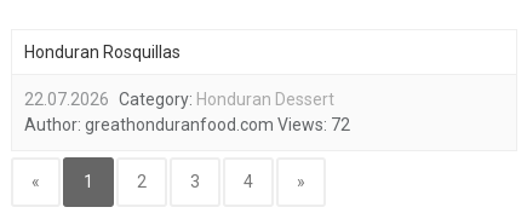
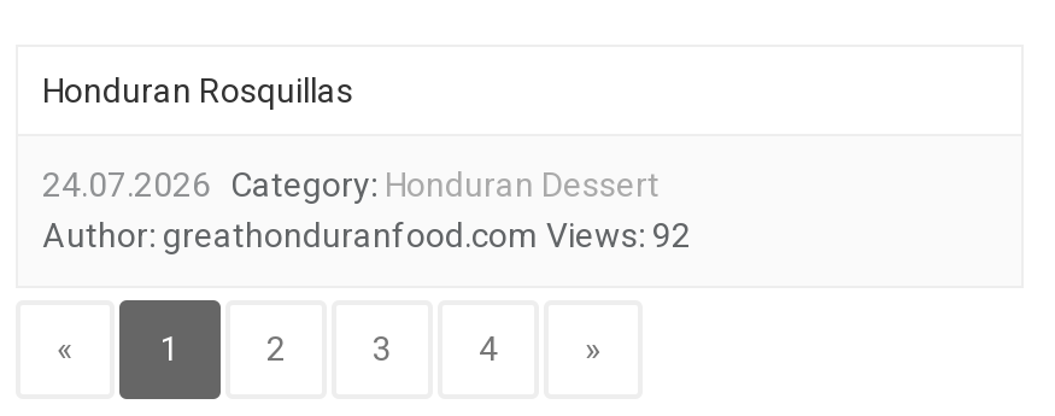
[24,90,334,109] 22.07.2026 Category: Honduran Dessert -> [42,165,660,204] 24.07.2026 Category: Honduran Dessert
[24,115,350,134] Author: greathonduranfood.com Views: 72 -> [42,216,691,254] Author: greathonduranfood.com Views: 92

